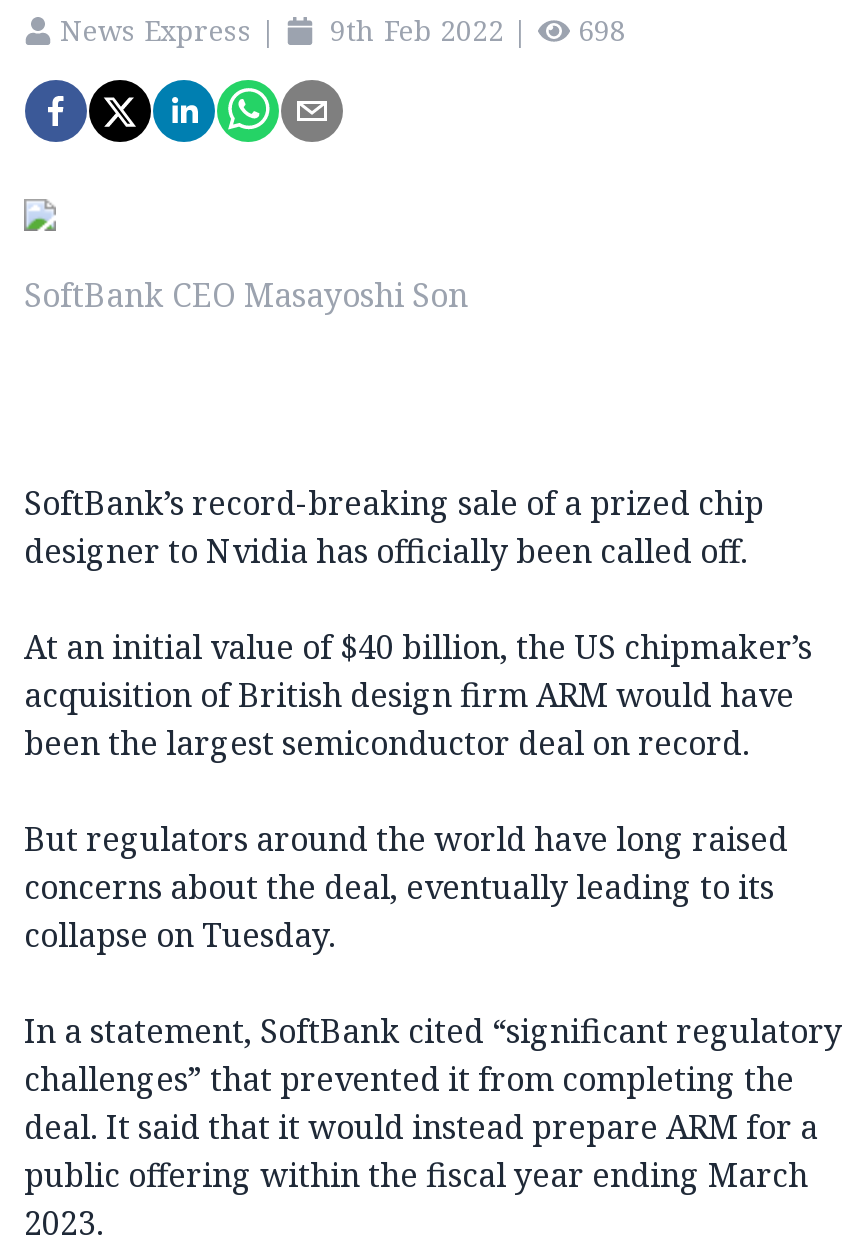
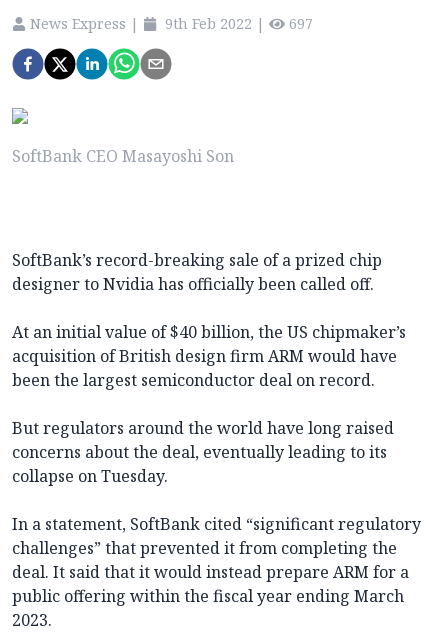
[578,11,626,49] 698 -> [289,14,313,33] 697

